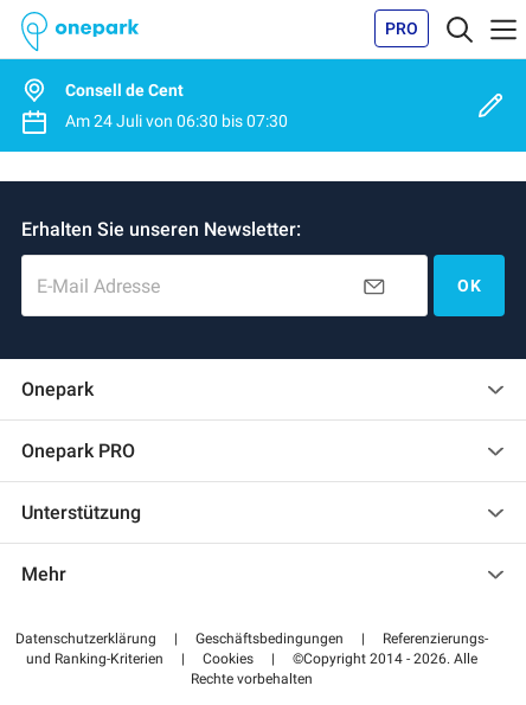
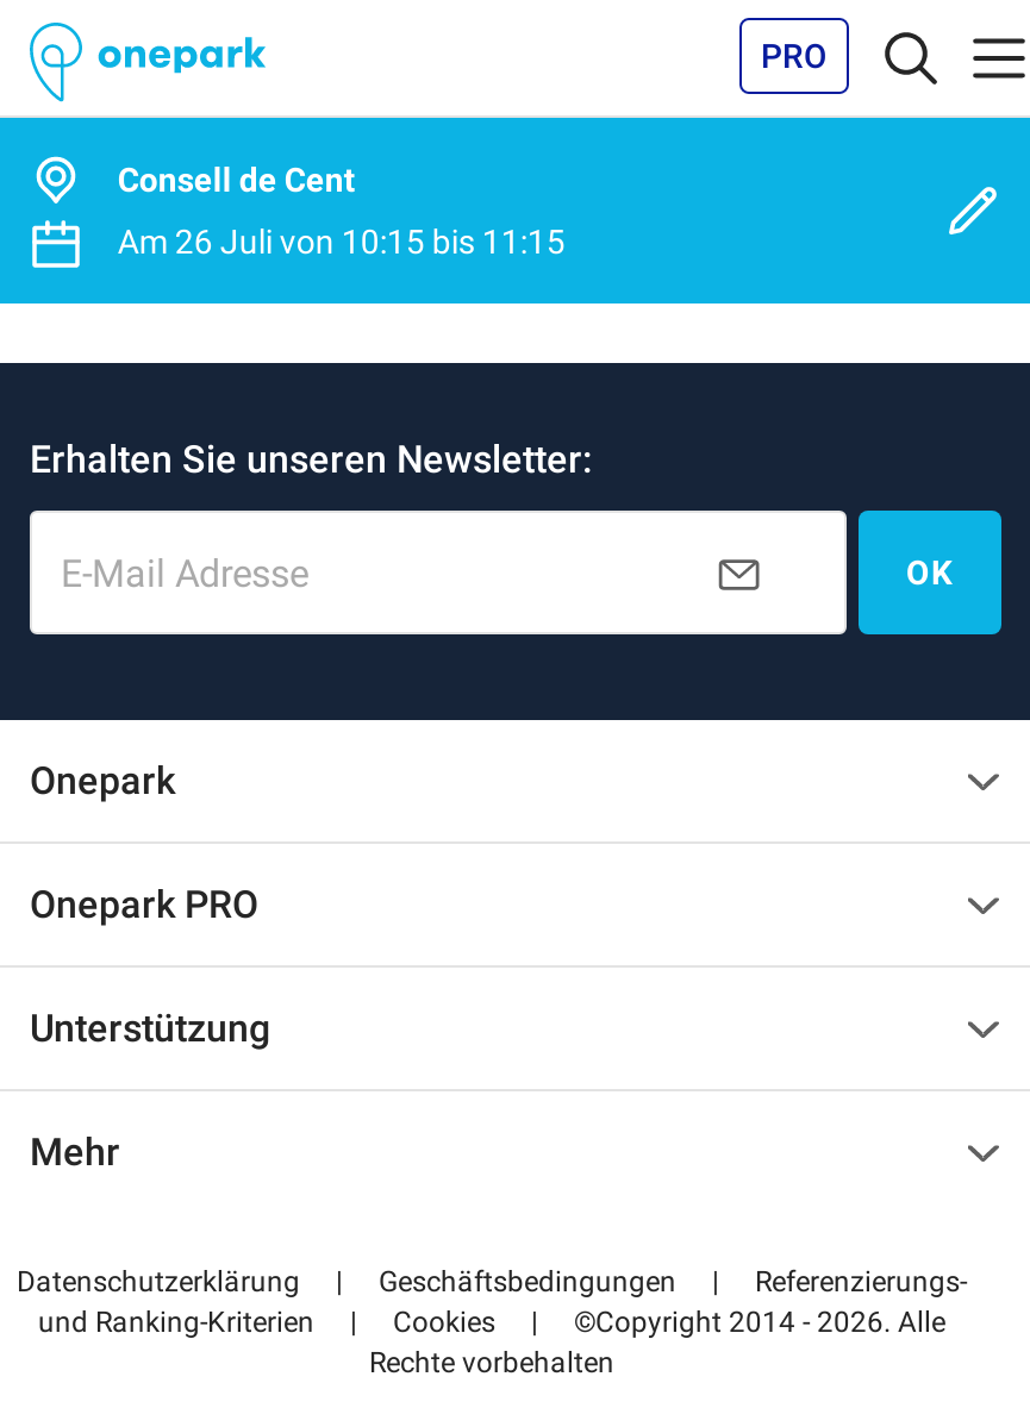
[65,111,288,130] Am 24 Juli von 06:30 bis 07:30 -> [118,222,565,260] Am 26 Juli von 10:15 bis 11:15

